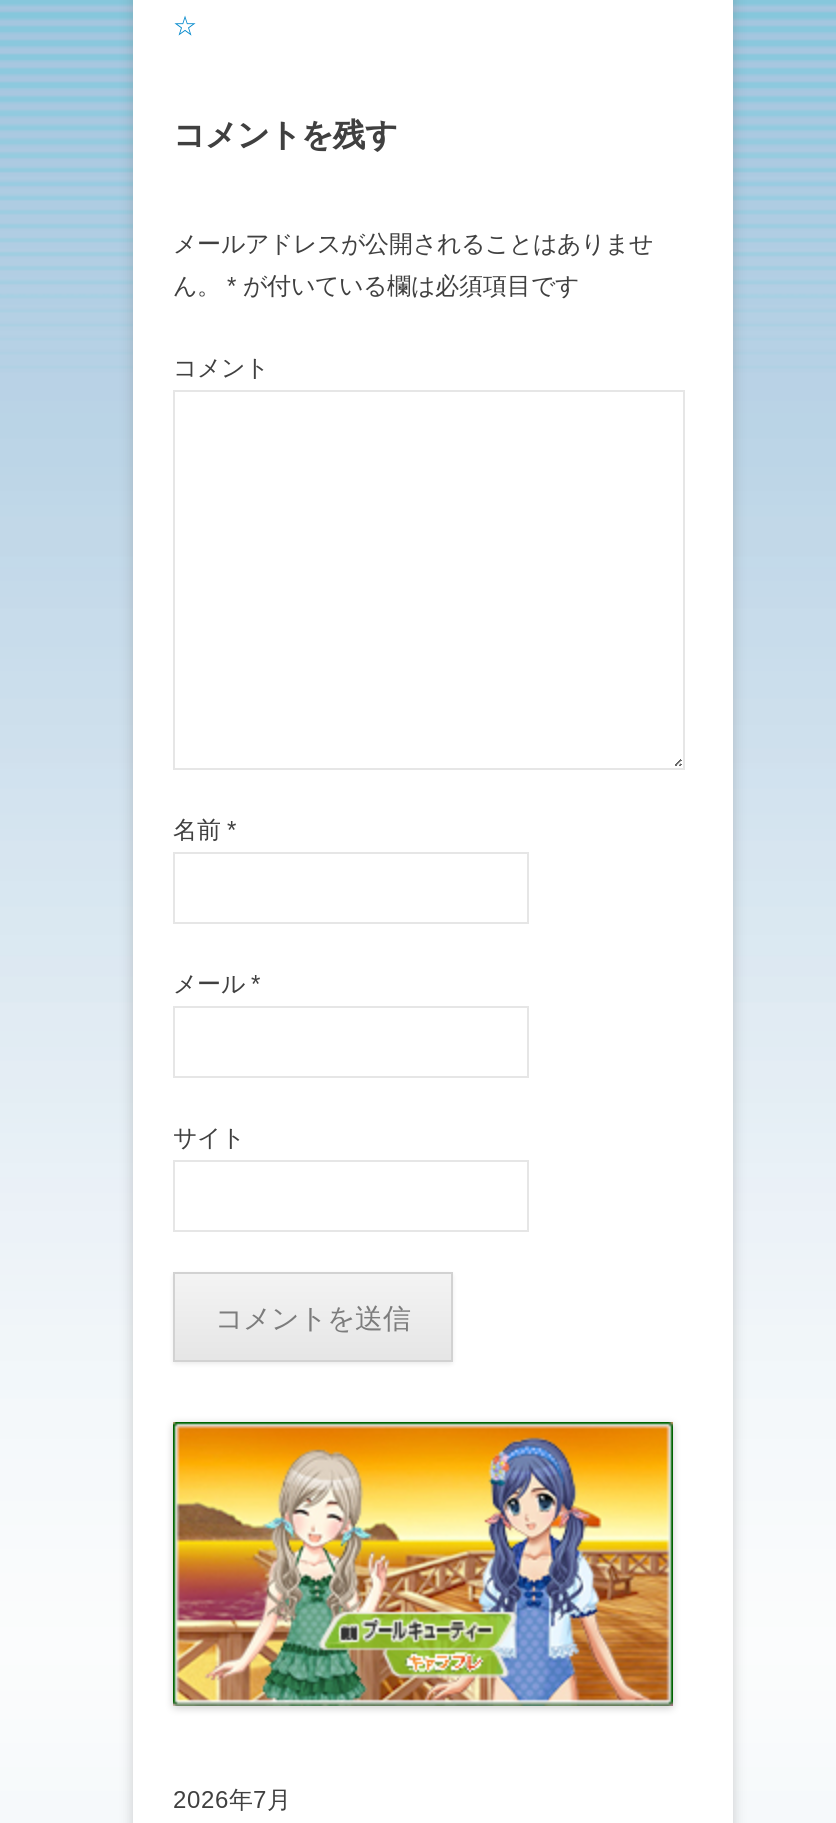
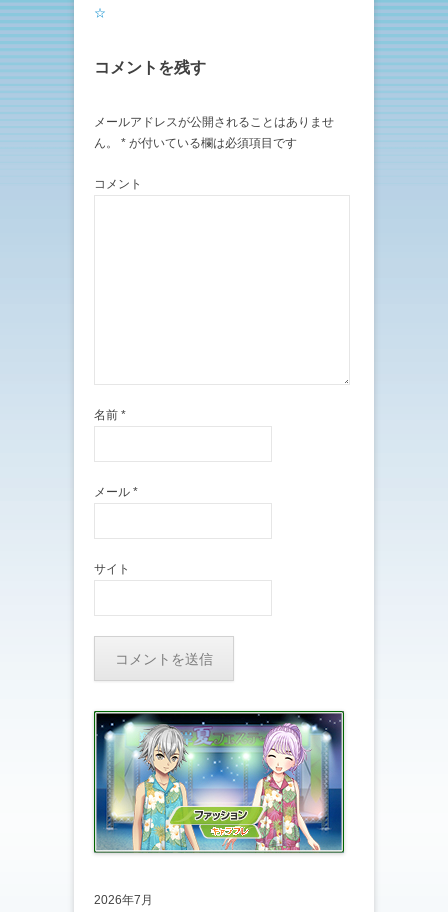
[175,1424,671,1702] [image] -> [96,713,343,851] [image]

